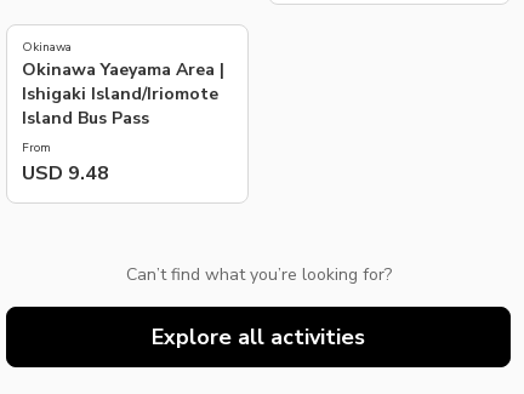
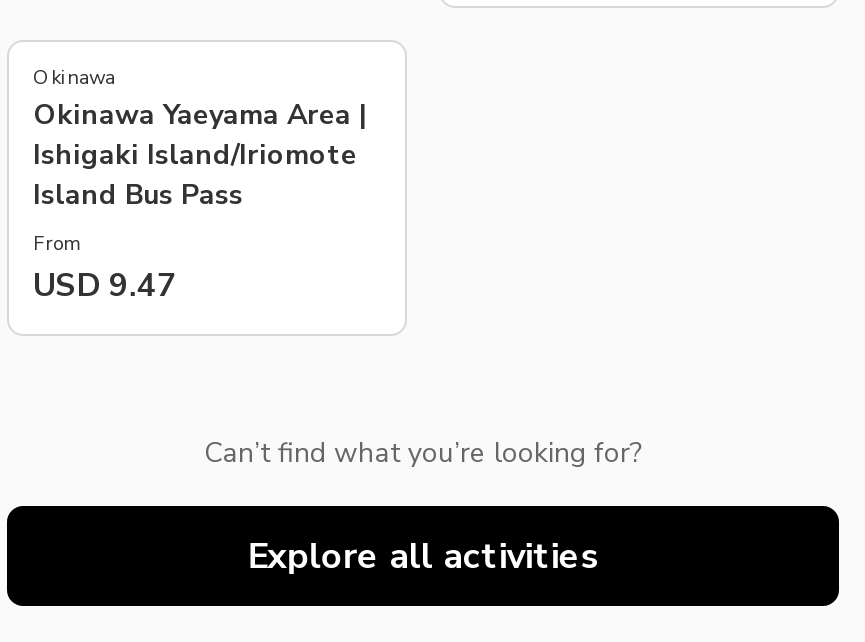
[22,160,109,187] USD 9.48 -> [33,265,177,309] USD 9.47

